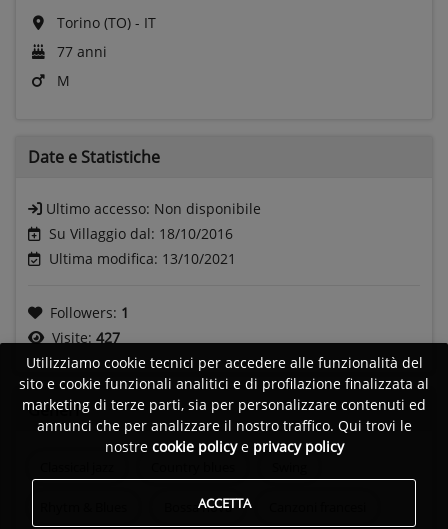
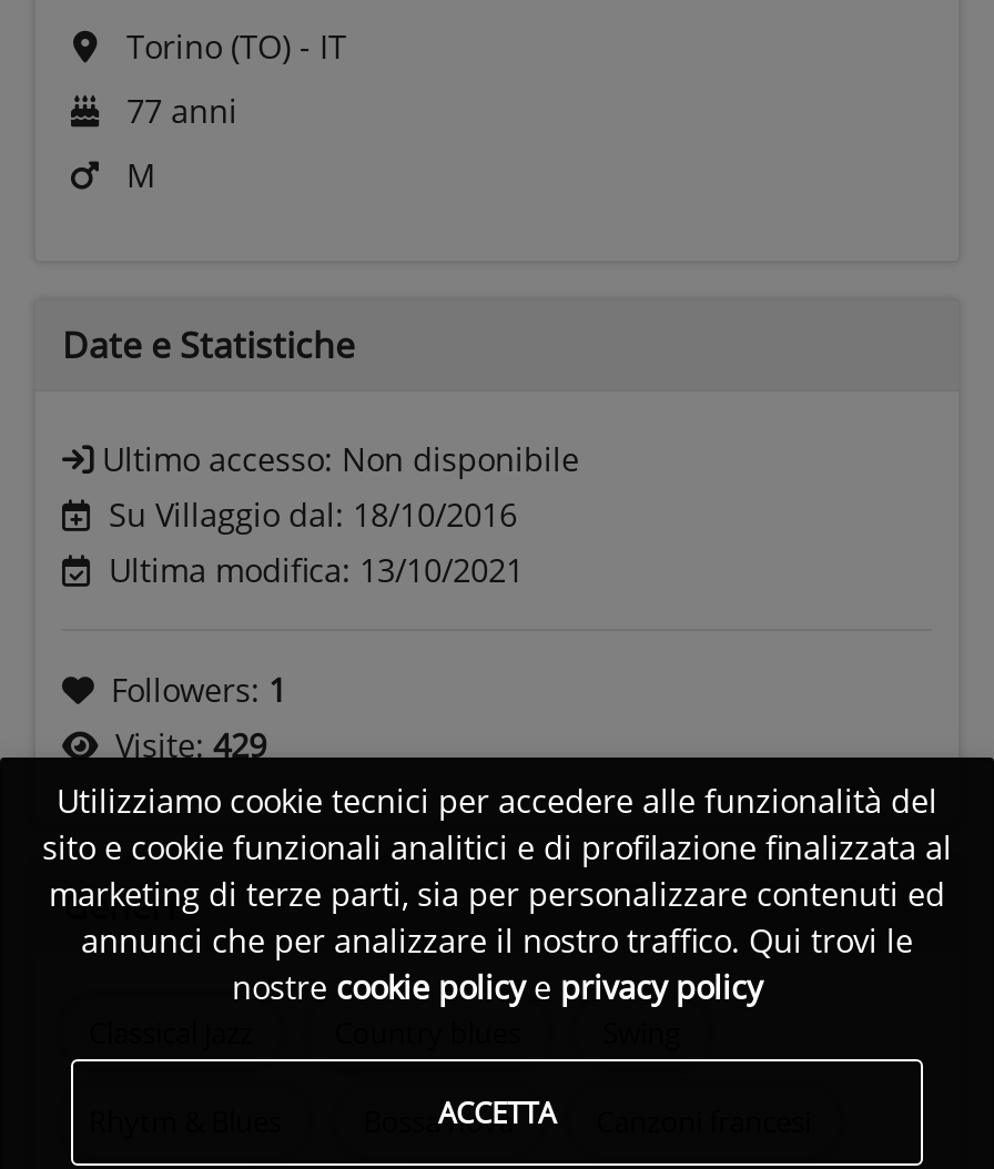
[52,328,120,347] Visite: 427 -> [115,723,266,766] Visite: 429

